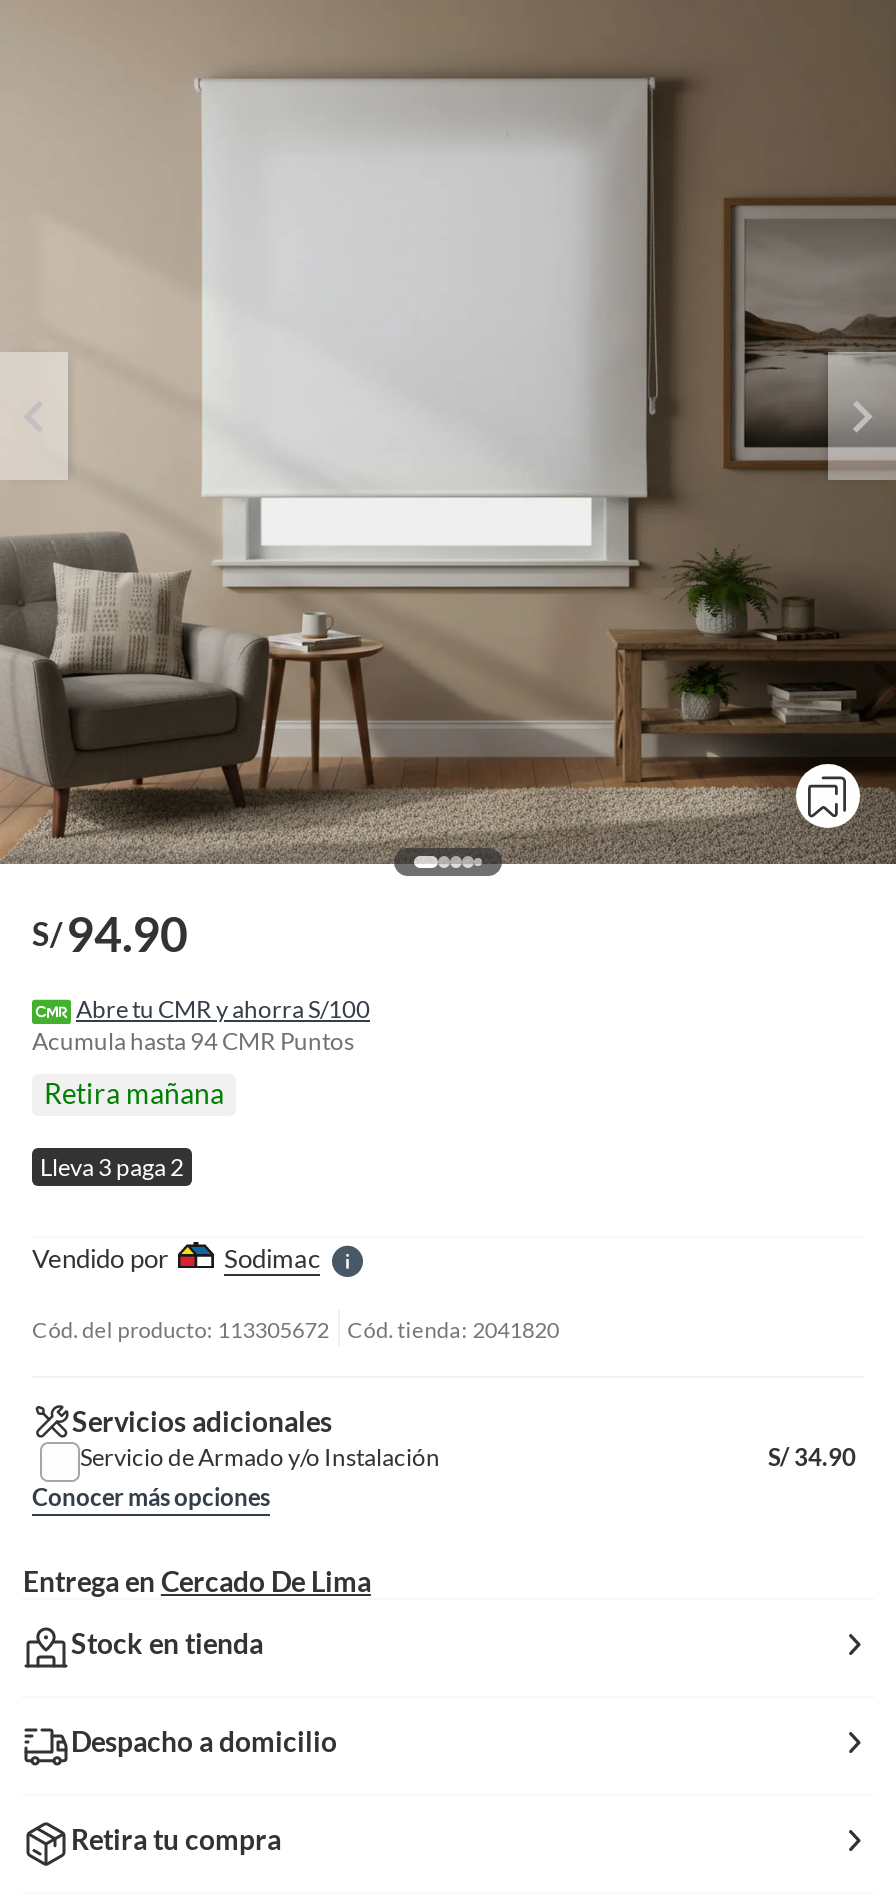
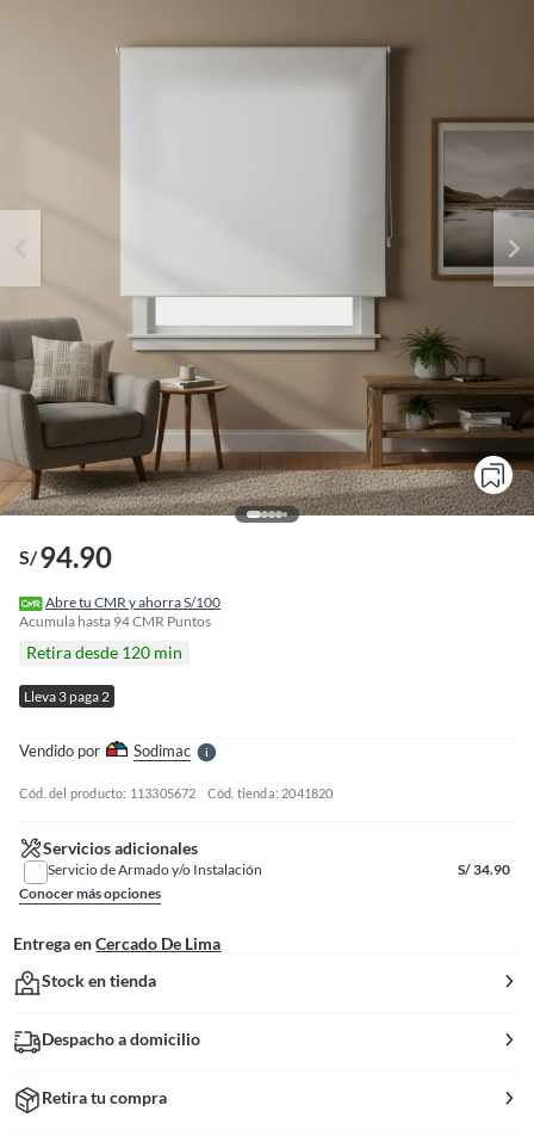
[44,1076,224,1110] Retira mañana -> [26,642,182,662] Retira desde 120 min

